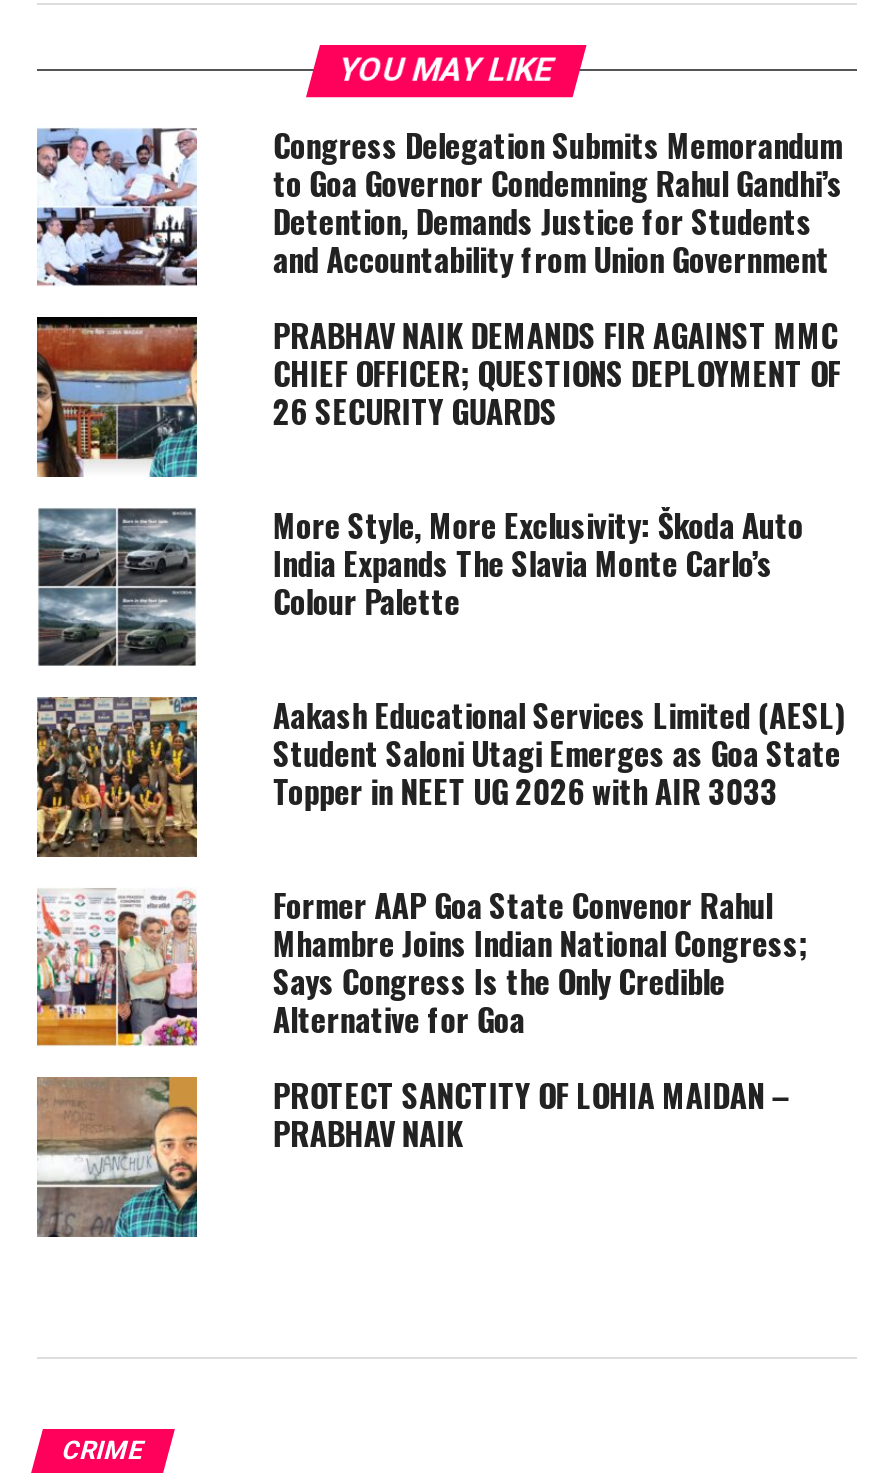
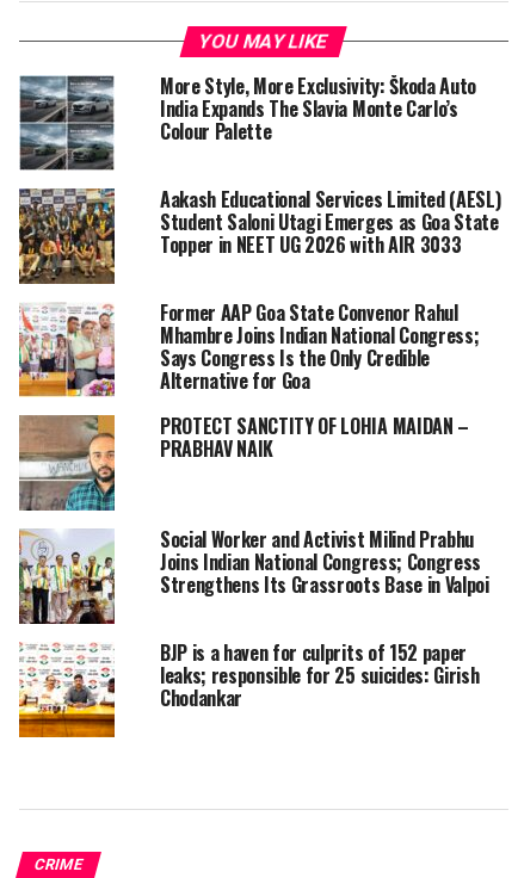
[35,121,843,435] [image] | Congress Delegation Submits Memorandum | to Goa Governor Condemning Rahul Gandhi’s | Detention, Demands Justice for Students | and Accountability from Union Government | PRABHAV NAIK DEMANDS FIR AGAINST MMC | CHIEF OFFICER; QUESTIONS DEPLOYMENT OF | 26 SECURITY GUARDS -> none
[35,316,199,478] [image] -> none
moved [35,501,844,1157] -> [18,71,501,462]: [image] | More Style, More Exclusivity: Škoda Auto | India Expands The Slavia Monte Carlo’s | ... | PROTECT SANCTITY OF LOHIA MAIDAN – | PRABHAV NAIK
moved [35,1076,201,1242] -> [18,414,117,513]: [image]
none -> [18,524,489,712] [image] | Social Worker and Activist Milind Prabhu | Joins Indian National Congress; Congress | Strengthens Its Grassroots Base in Valpoi | BJP is a haven for culprits of 152 paper | leaks; responsible for 25 suicides: Girish | Chodankar
none -> [18,641,116,738] [image]

